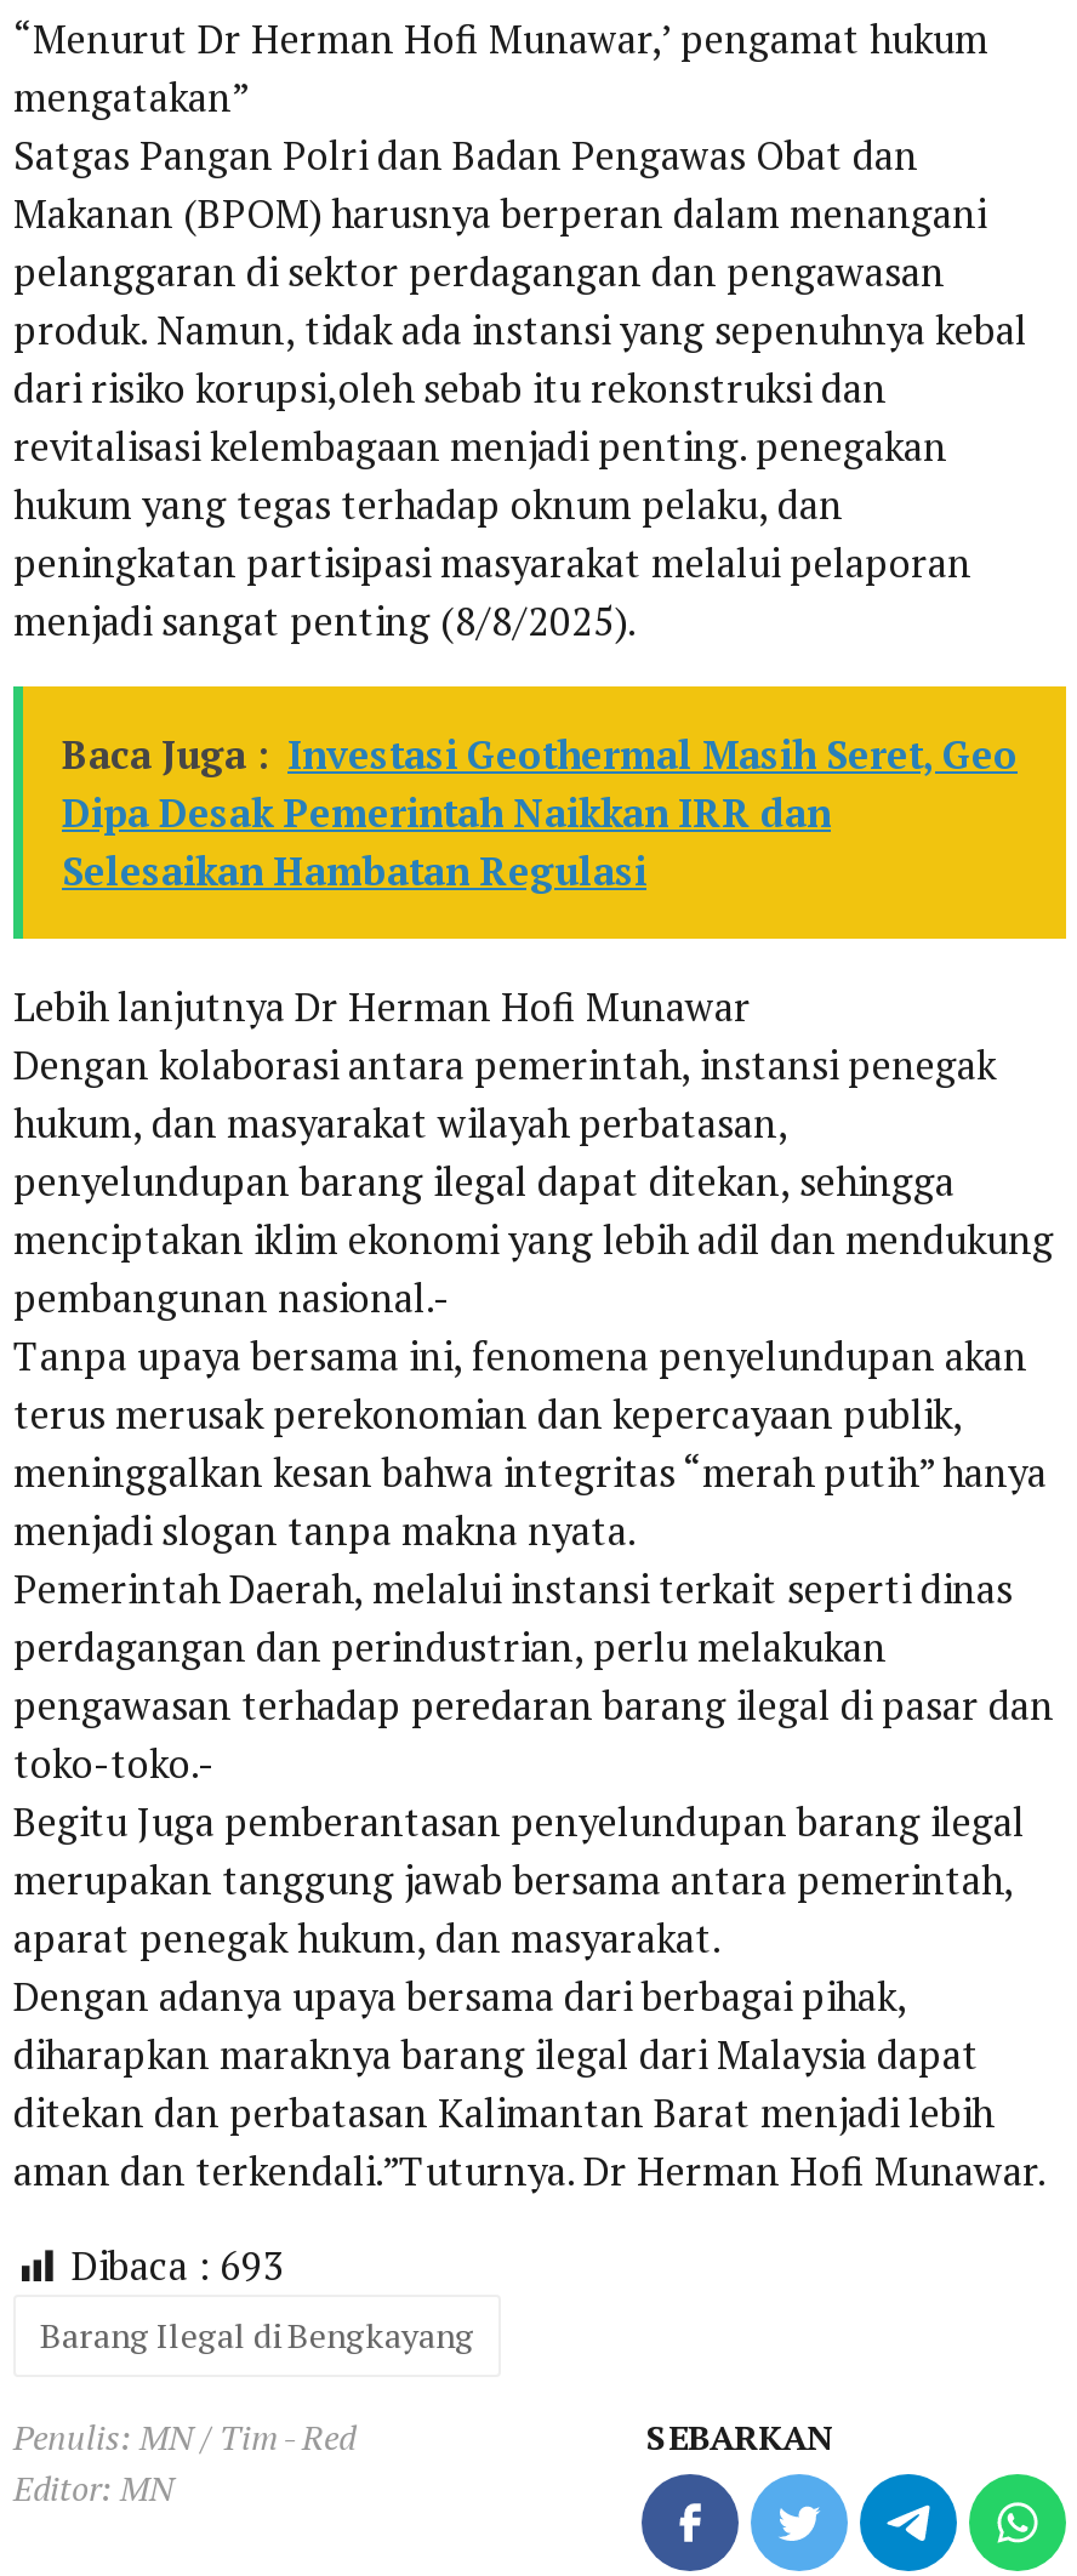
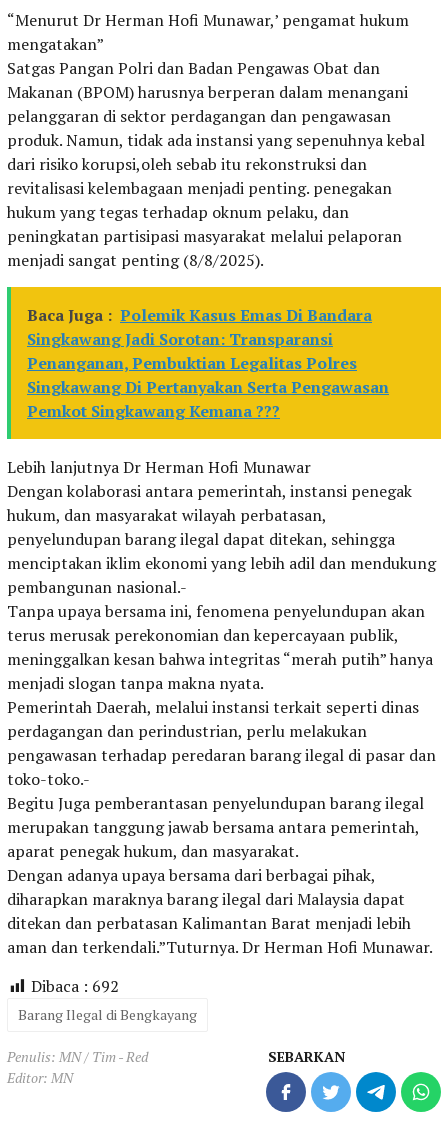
[62,728,1018,898] Baca Juga : Investasi Geothermal Masih Seret, Geo | Dipa Desak Pemerintah Naikkan IRR dan | Selesaikan Hambatan Regulasi -> [27,304,389,422] Baca Juga : Polemik Kasus Emas Di Bandara | Singkawang Jadi Sorotan: Transparansi | Penanganan, Pembuktian Legalitas Polres | Singkawang Di Pertanyakan Serta Pengawasan | Pemkot Singkawang Kemana ???
[72,2240,285,2293] Dibaca : 693 -> [31,975,119,997] Dibaca : 692

